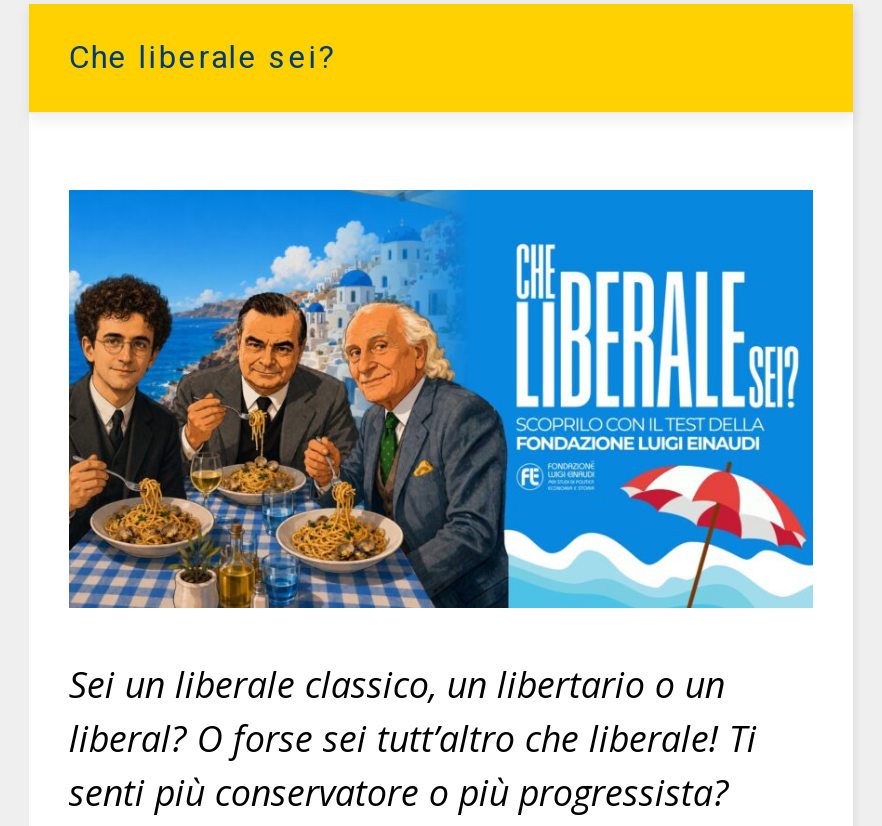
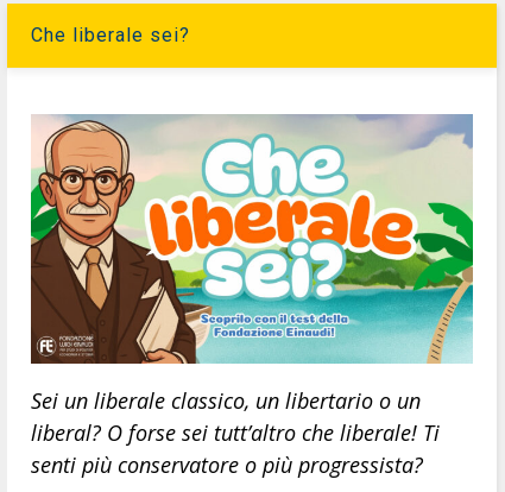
[67,189,815,611] [image] -> [30,114,474,365] [image]

